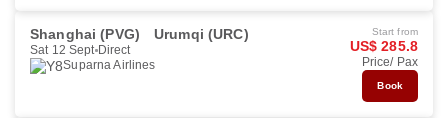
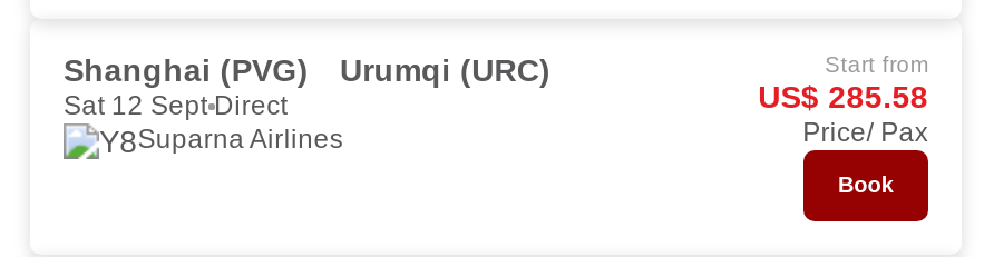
[350,38,418,54] US$ 285.8 -> [758,79,928,115] US$ 285.58

